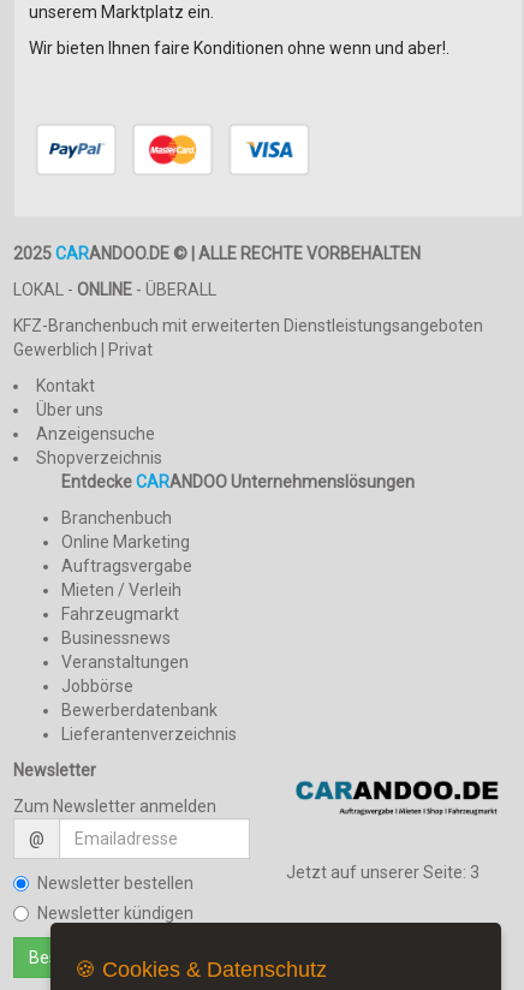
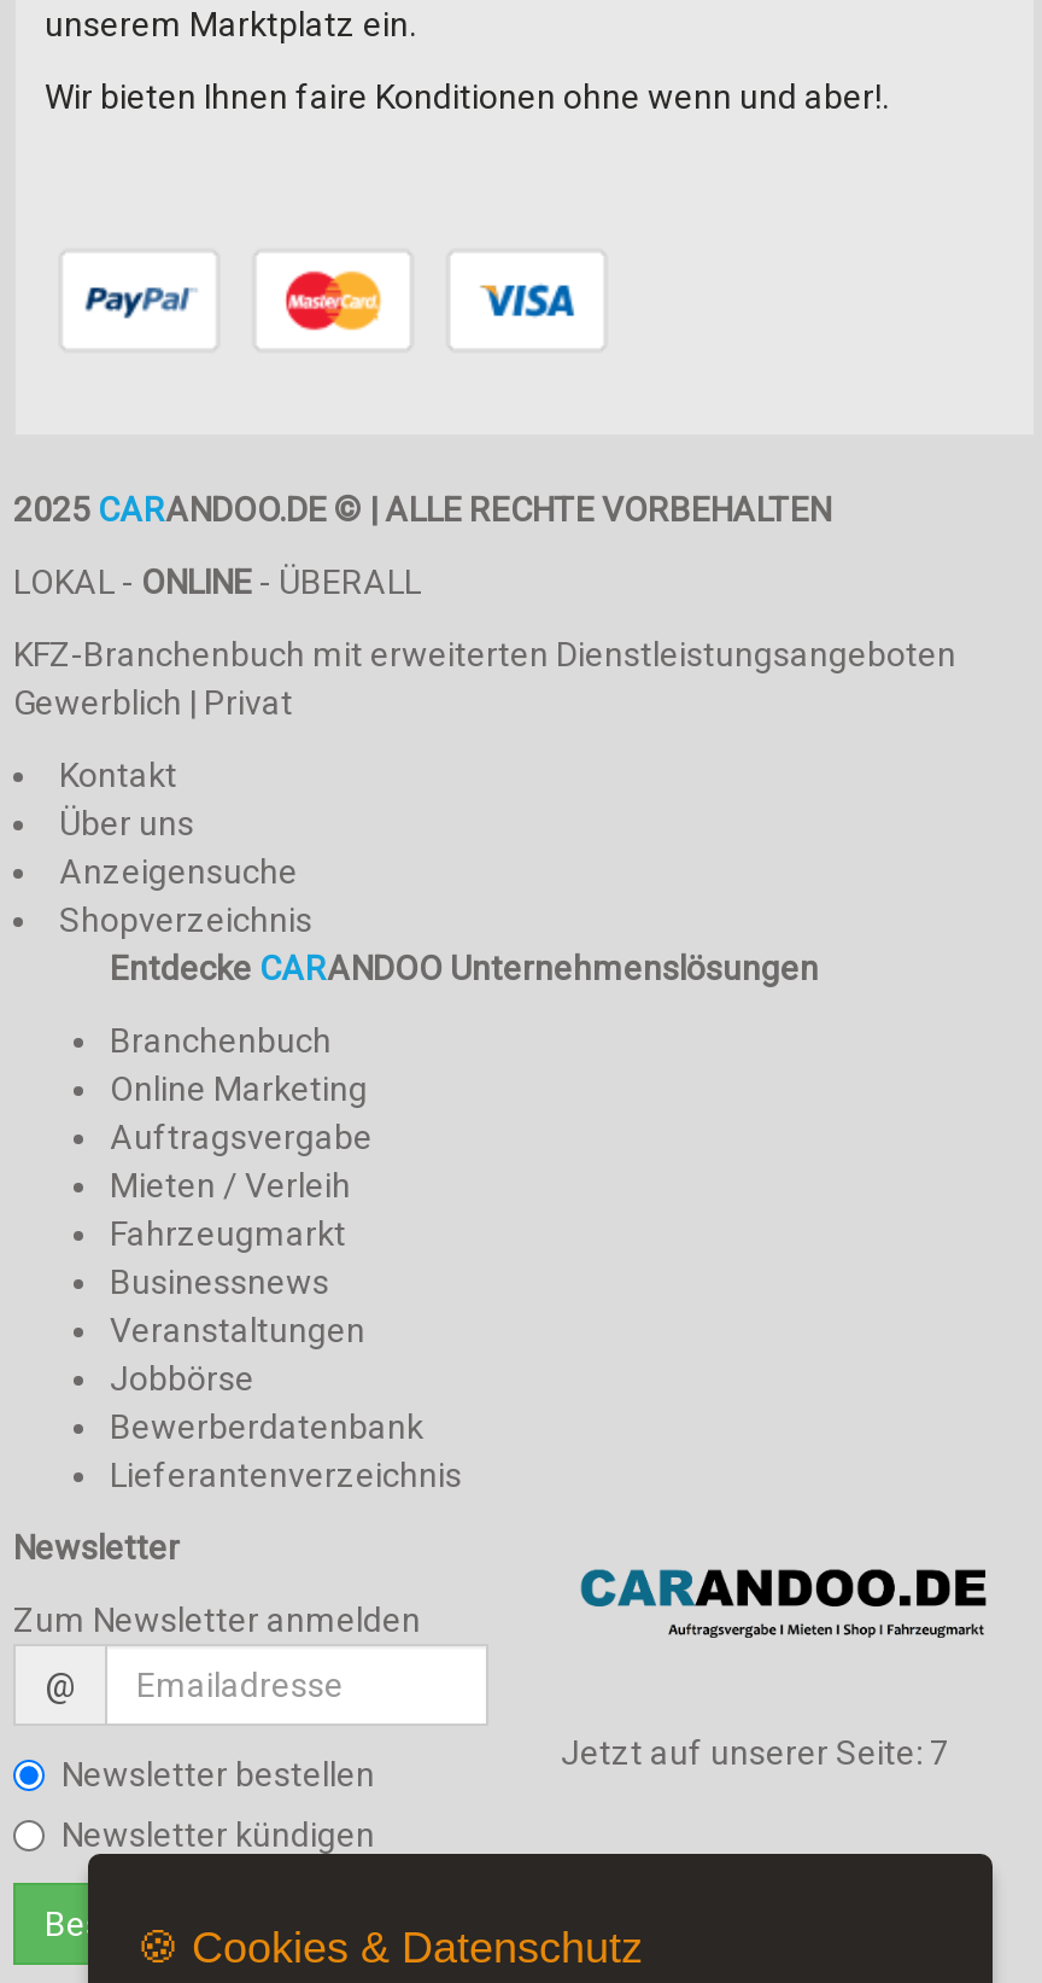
[286,862,480,882] Jetzt auf unserer Seite: 3 -> [561,1732,949,1771] Jetzt auf unserer Seite: 7

